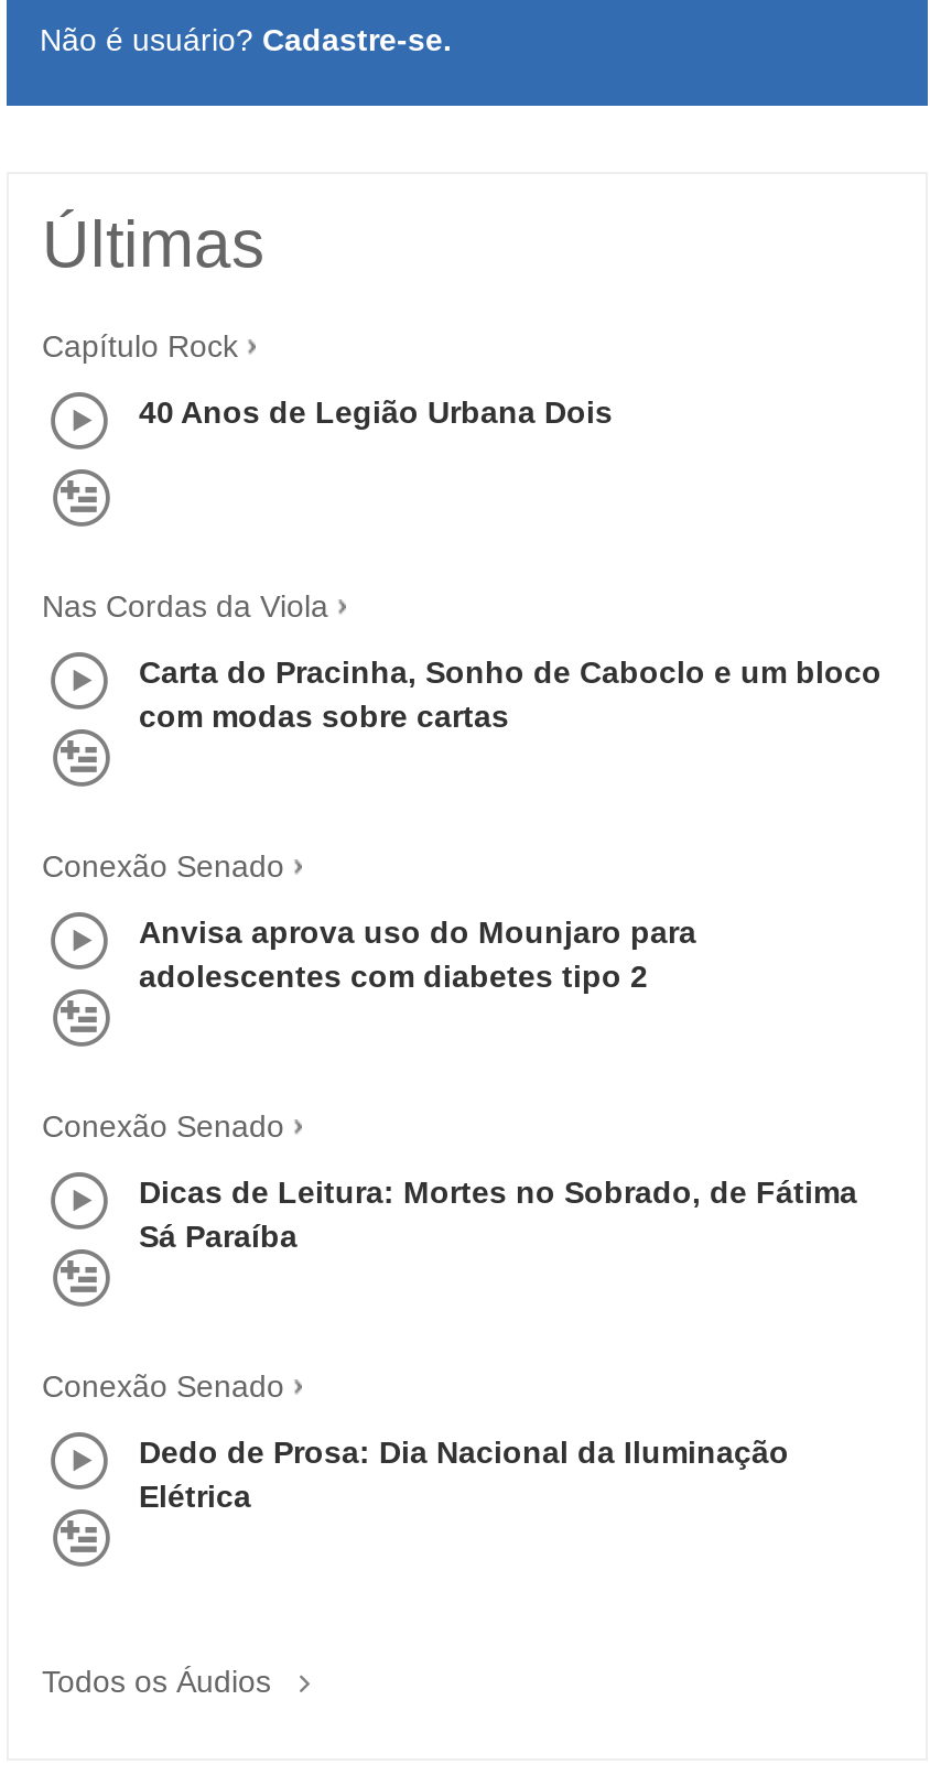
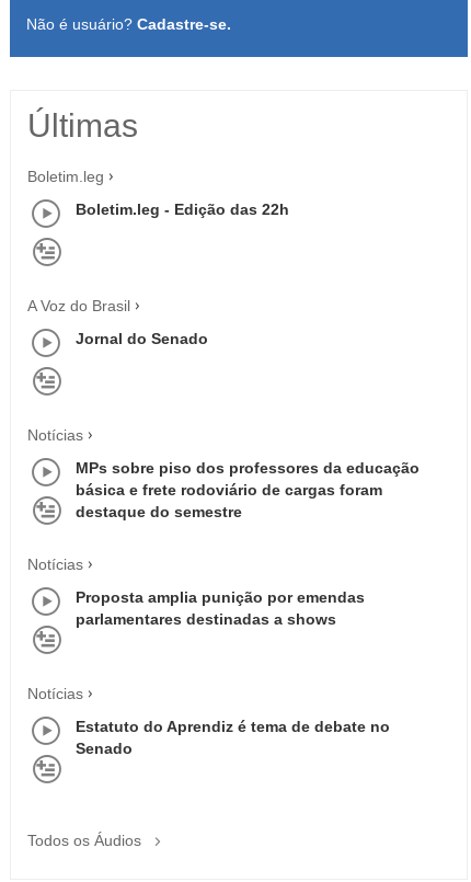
[42,327,238,362] Capítulo Rock -> [27,167,104,185] Boletim.leg
[139,393,613,429] 40 Anos de Legião Urbana Dois -> [76,200,289,217] Boletim.leg - Edição das 22h
[42,587,328,622] Nas Cordas da Viola -> [27,296,130,314] A Voz do Brasil
[139,653,882,733] Carta do Pracinha, Sonho de Caboclo e um bloco | com modas sobre cartas -> [76,329,208,347] Jornal do Senado
[42,847,284,882] Conexão Senado -> [27,426,83,443] Notícias
[139,913,696,993] Anvisa aprova uso do Mounjaro para | adolescentes com diabetes tipo 2 -> [76,459,420,520] MPs sobre piso dos professores da educação | básica e frete rodoviário de cargas foram | destaque do semestre
[42,1107,284,1143] Conexão Senado -> [27,555,83,572] Notícias
[139,1173,857,1253] Dicas de Leitura: Mortes no Sobrado, de Fátima | Sá Paraíba -> [76,588,365,627] Proposta amplia punição por emendas | parlamentares destinadas a shows
[42,1367,284,1403] Conexão Senado -> [27,684,83,702] Notícias
[139,1433,789,1513] Dedo de Prosa: Dia Nacional da Iluminação | Elétrica -> [76,717,390,757] Estatuto do Aprendiz é tema de debate no | Senado

